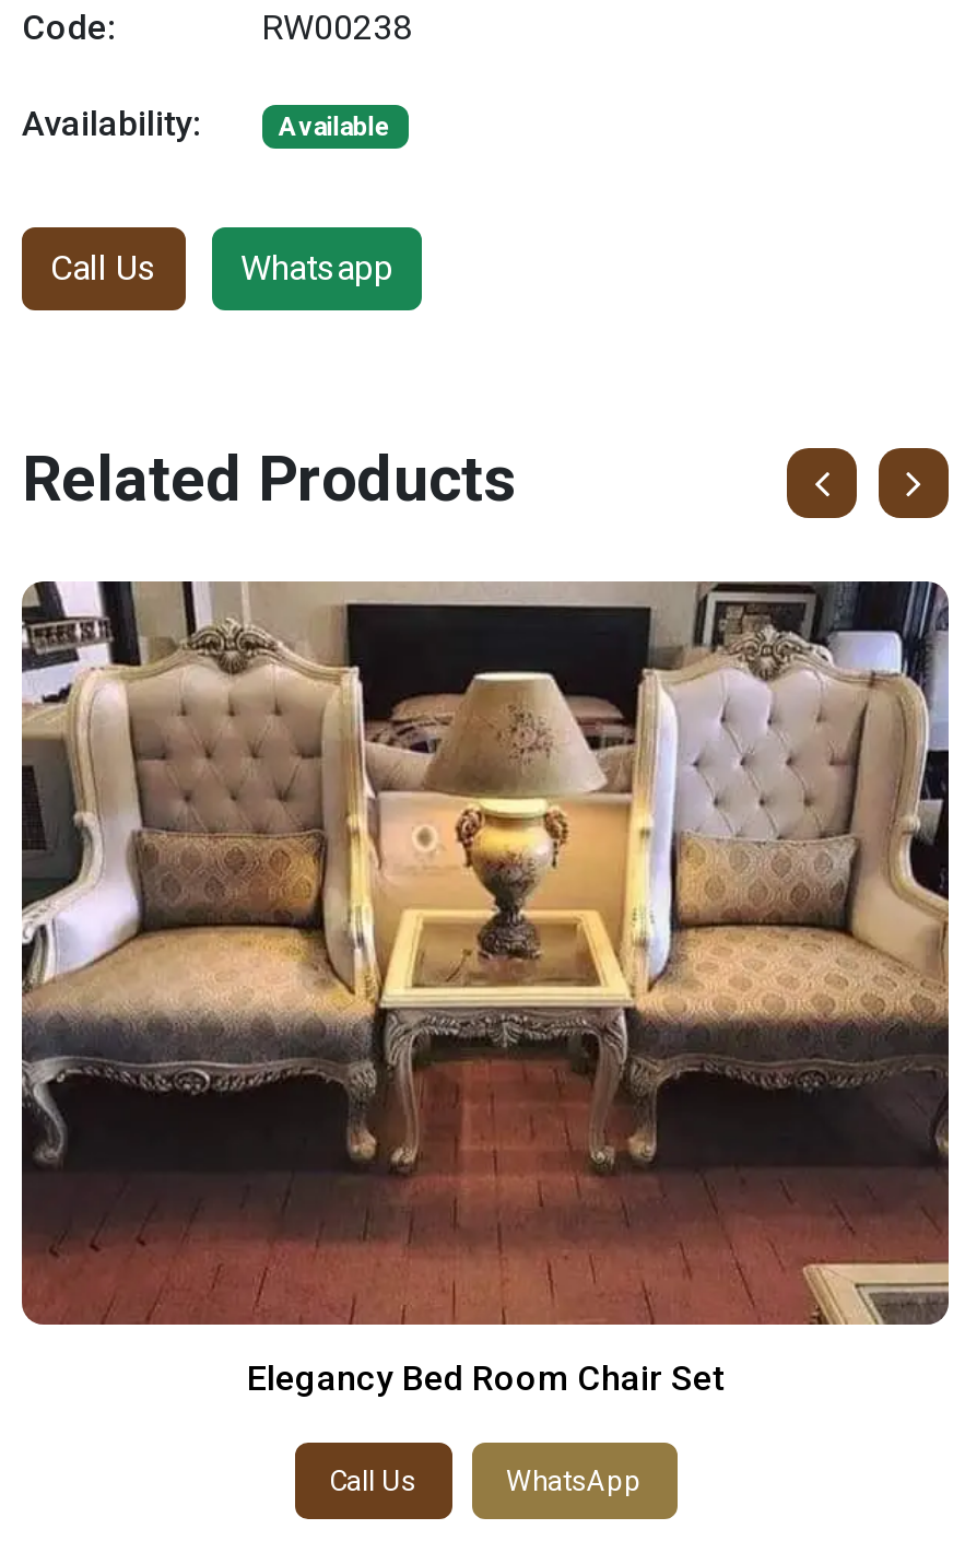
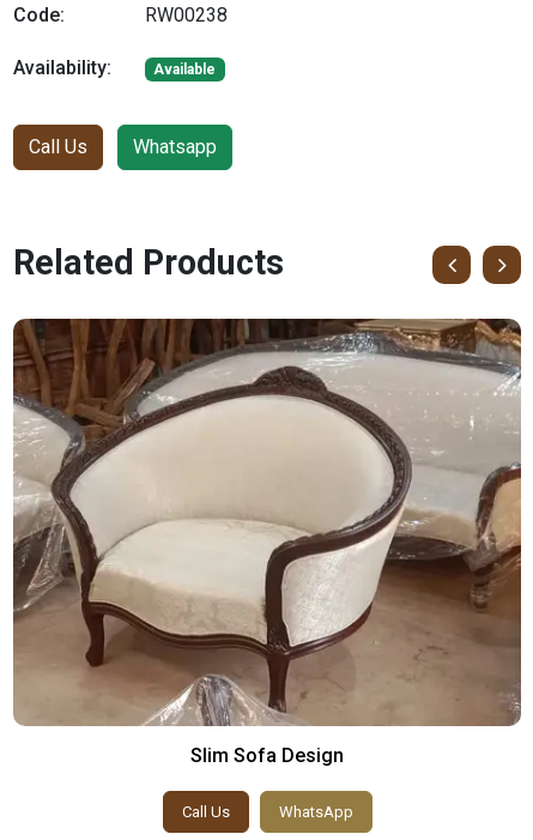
[20,579,951,1398] [image] | Elegancy Bed Room Chair Set -> [12,318,522,767] [image] | Slim Sofa Design

